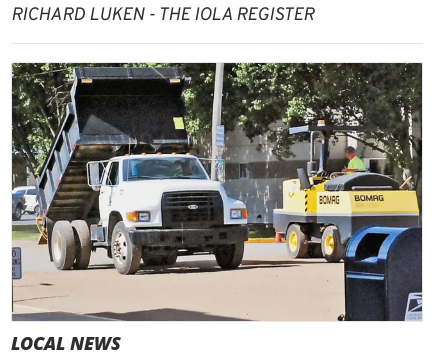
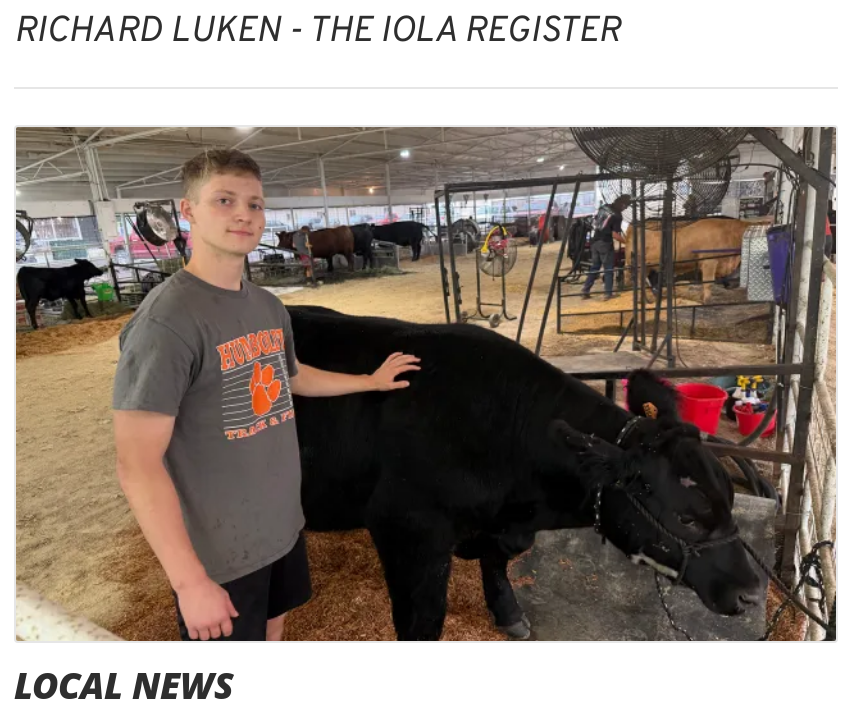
[11,62,423,322] [image] -> [14,126,838,644] [image]

